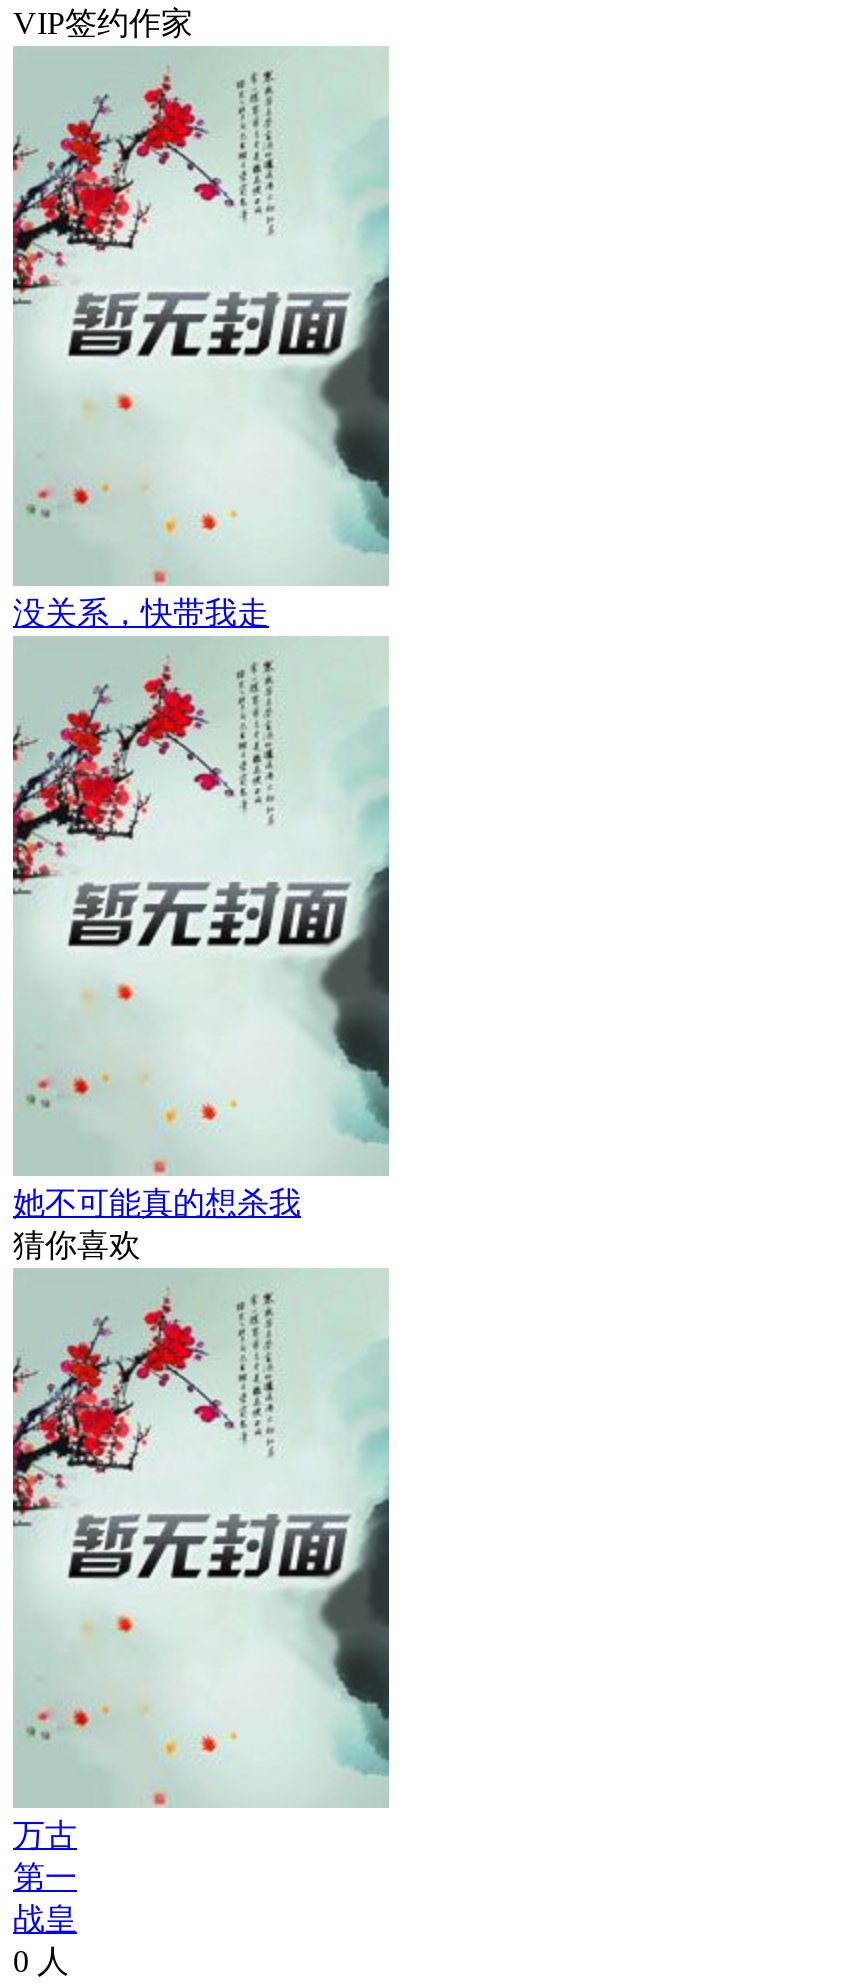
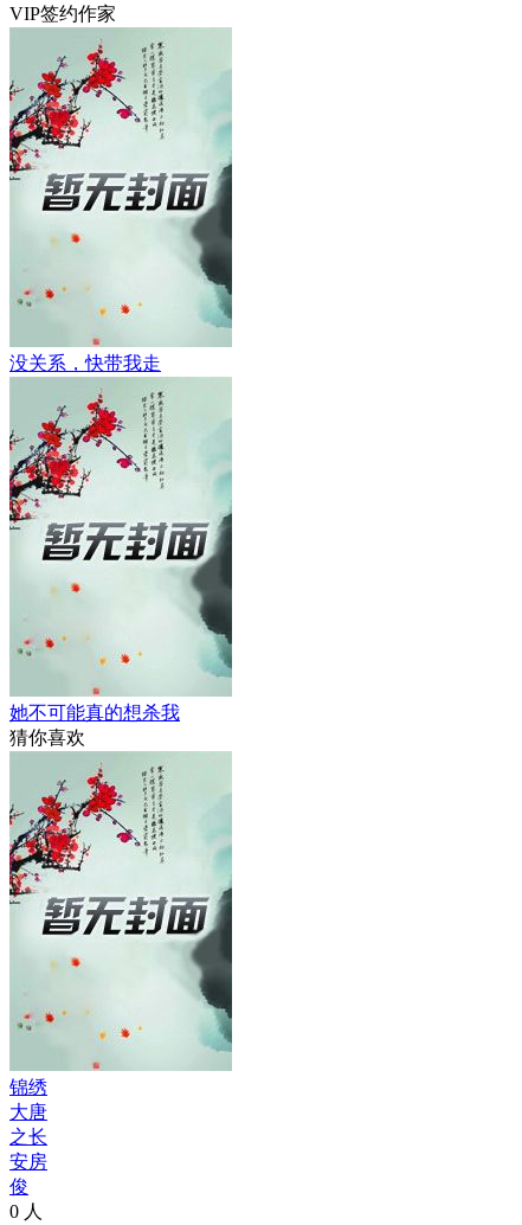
[13,1818,77,1936] 万古 | 第一 | 战皇 -> [9,1077,47,1196] 锦绣 | 大唐 | 之长 | 安房 | 俊

